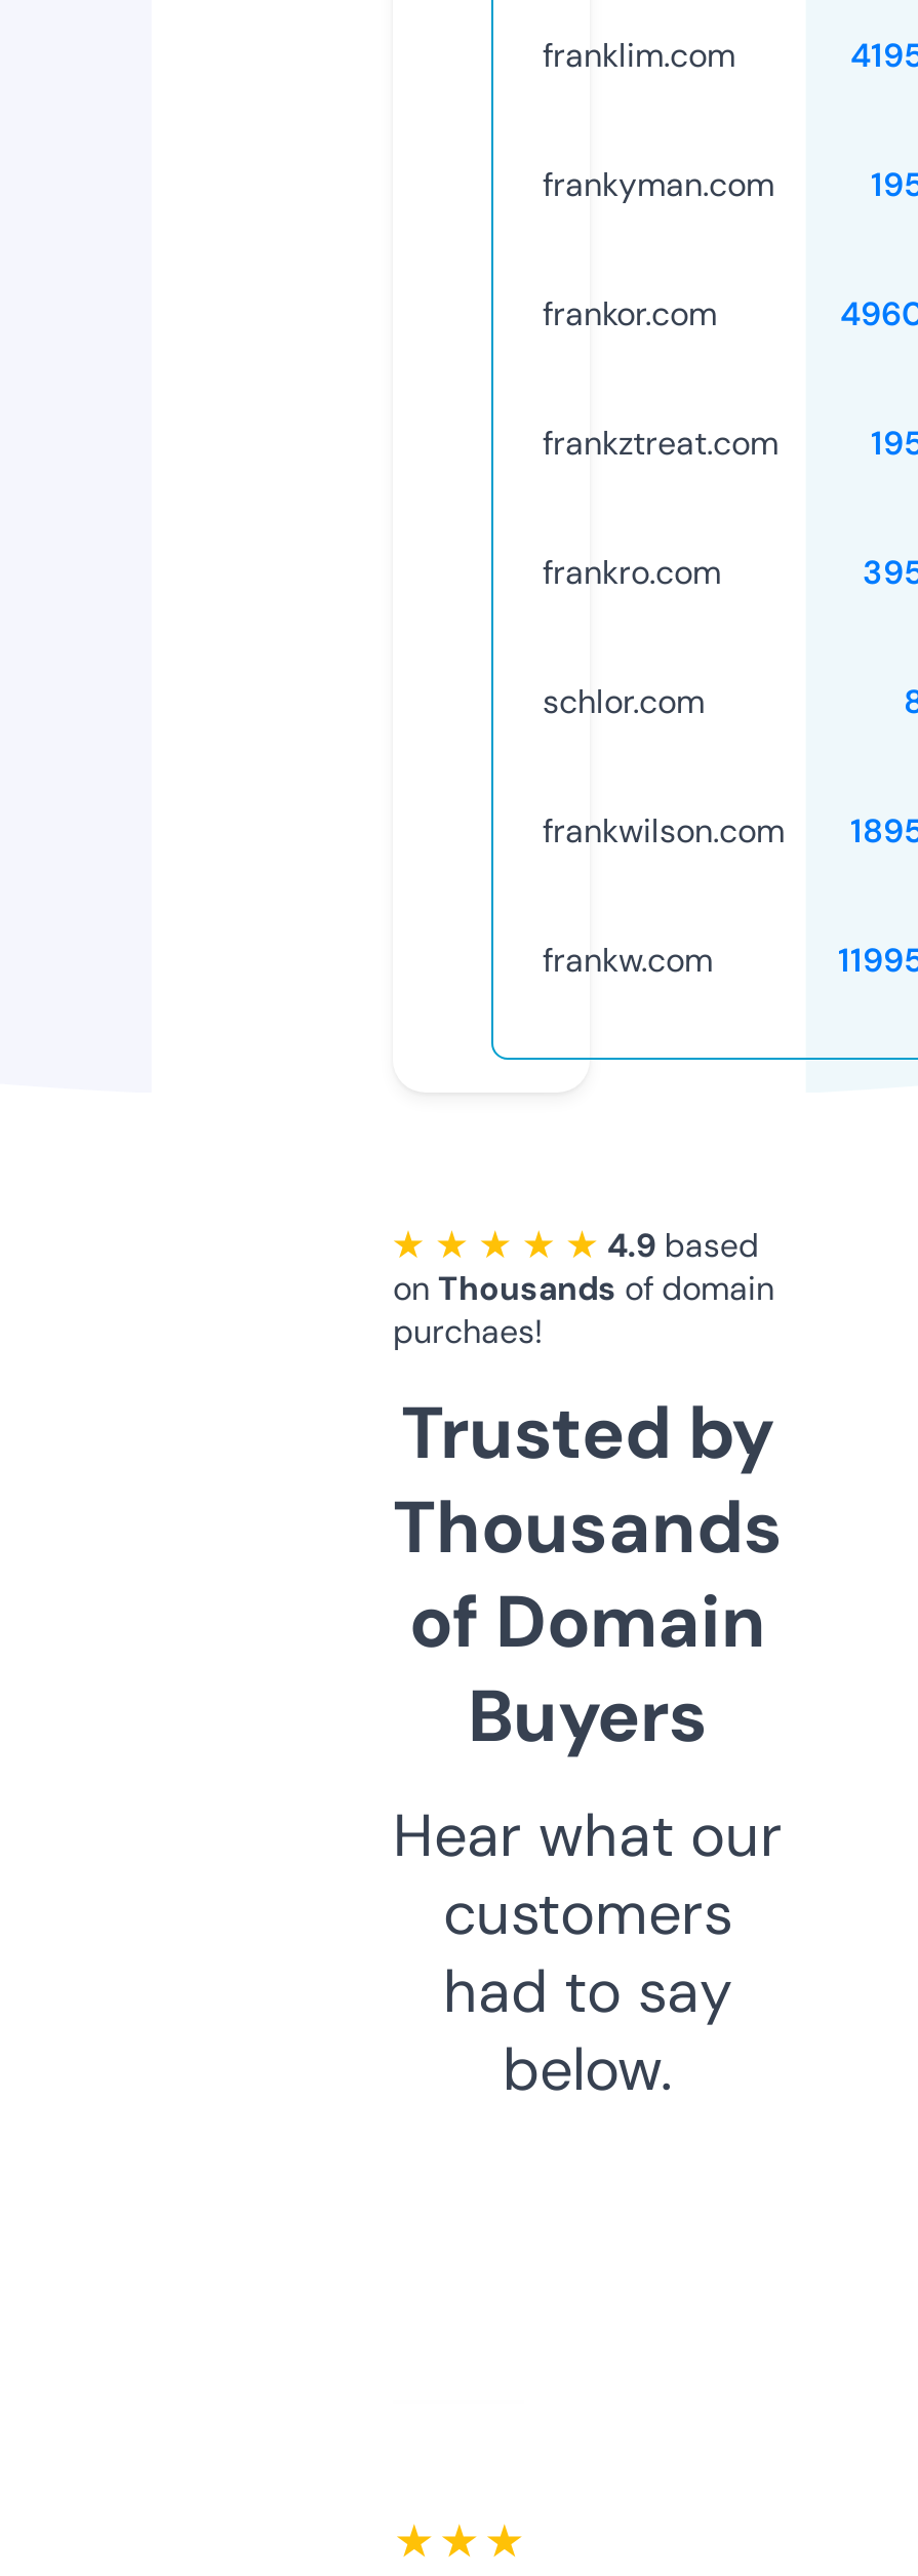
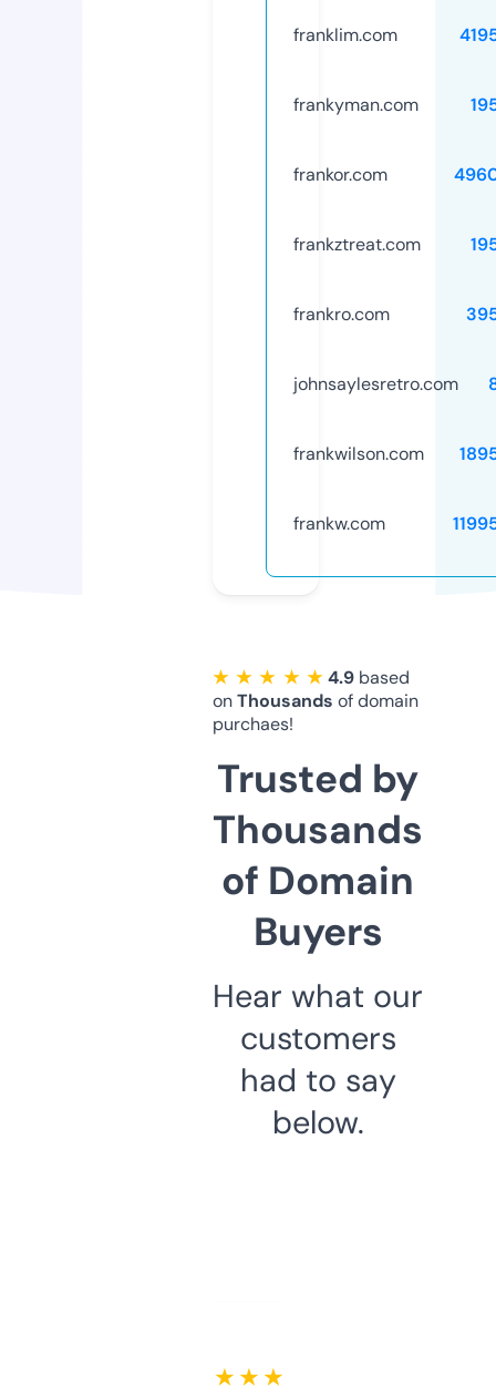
[543,680,705,723] schlor.com -> [293,372,458,395] johnsaylesretro.com

